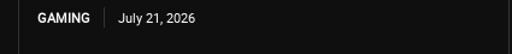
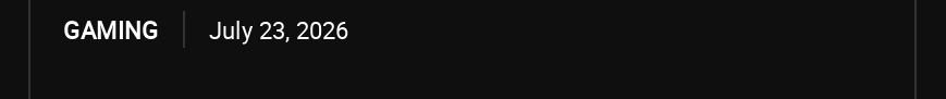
[37,8,195,26] GAMING July 21, 2026 -> [63,13,348,46] GAMING July 23, 2026

